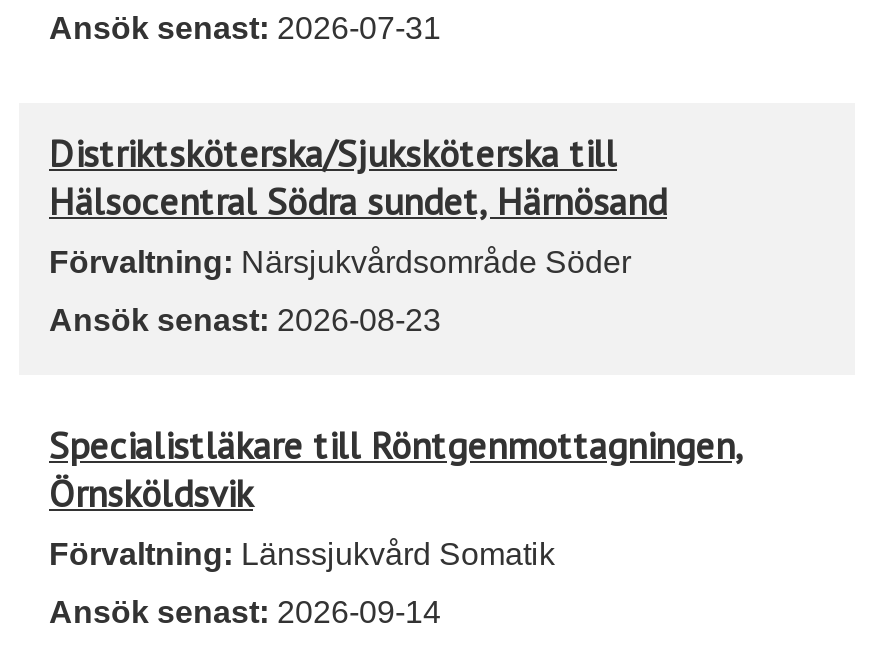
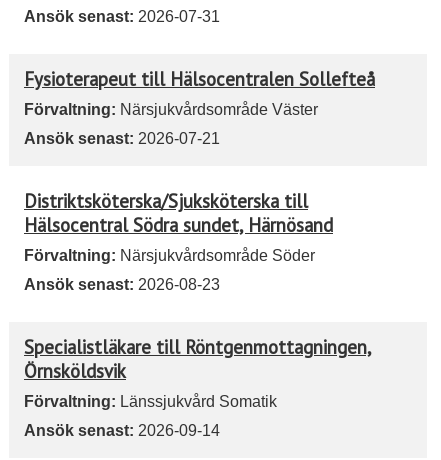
none -> [24,67,375,147] Fysioterapeut till Hälsocentralen Sollefteå | Förvaltning: Närsjukvårdsområde Väster | Ansök senast: 2026-07-21

